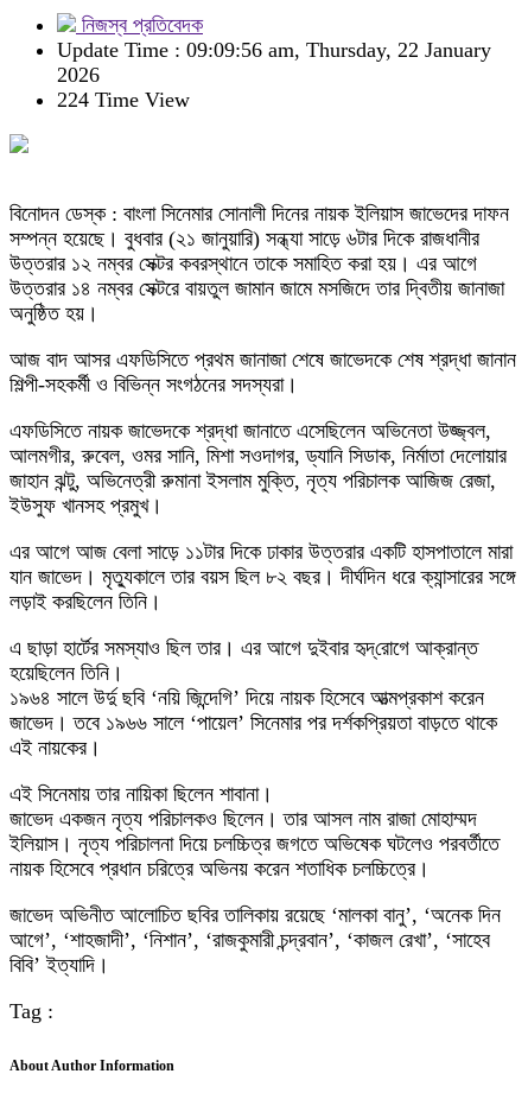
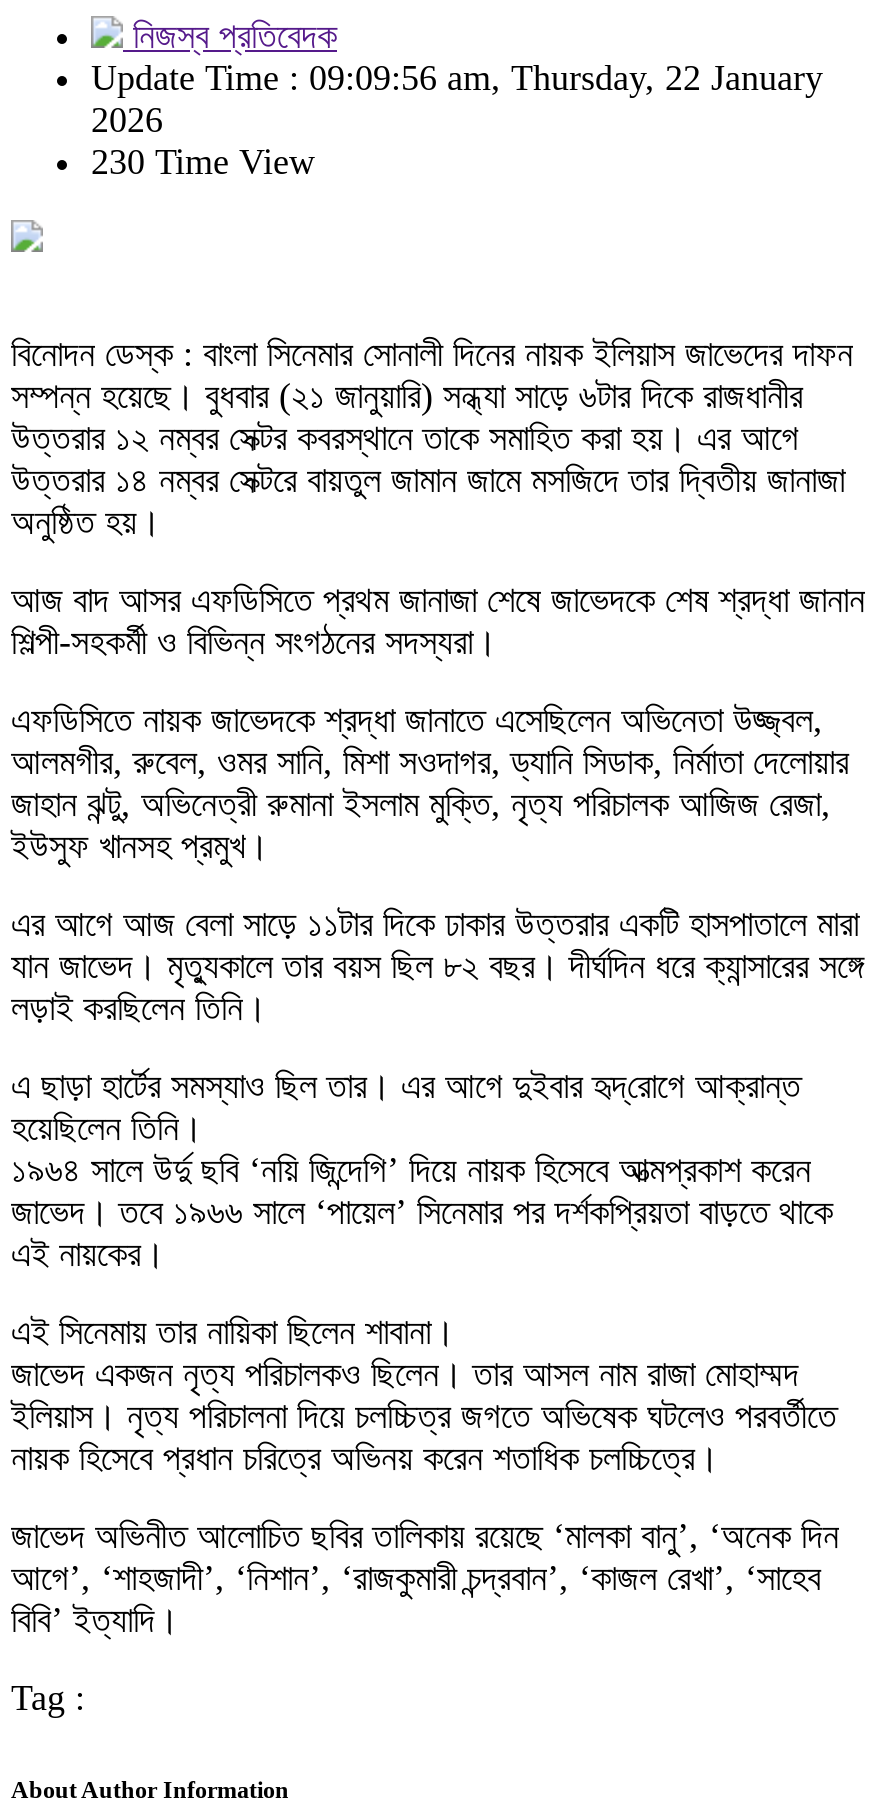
[57,88,190,112] 224 Time View -> [91,142,315,182] 230 Time View

